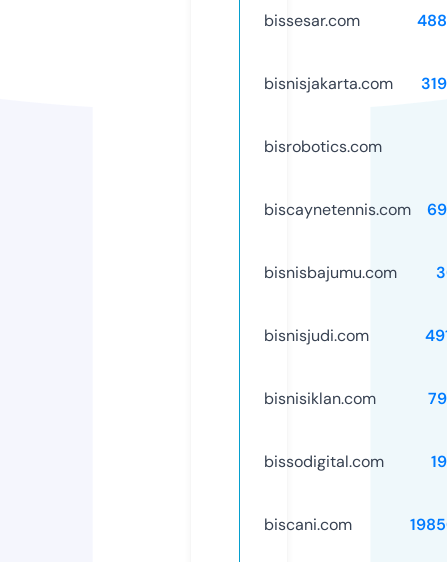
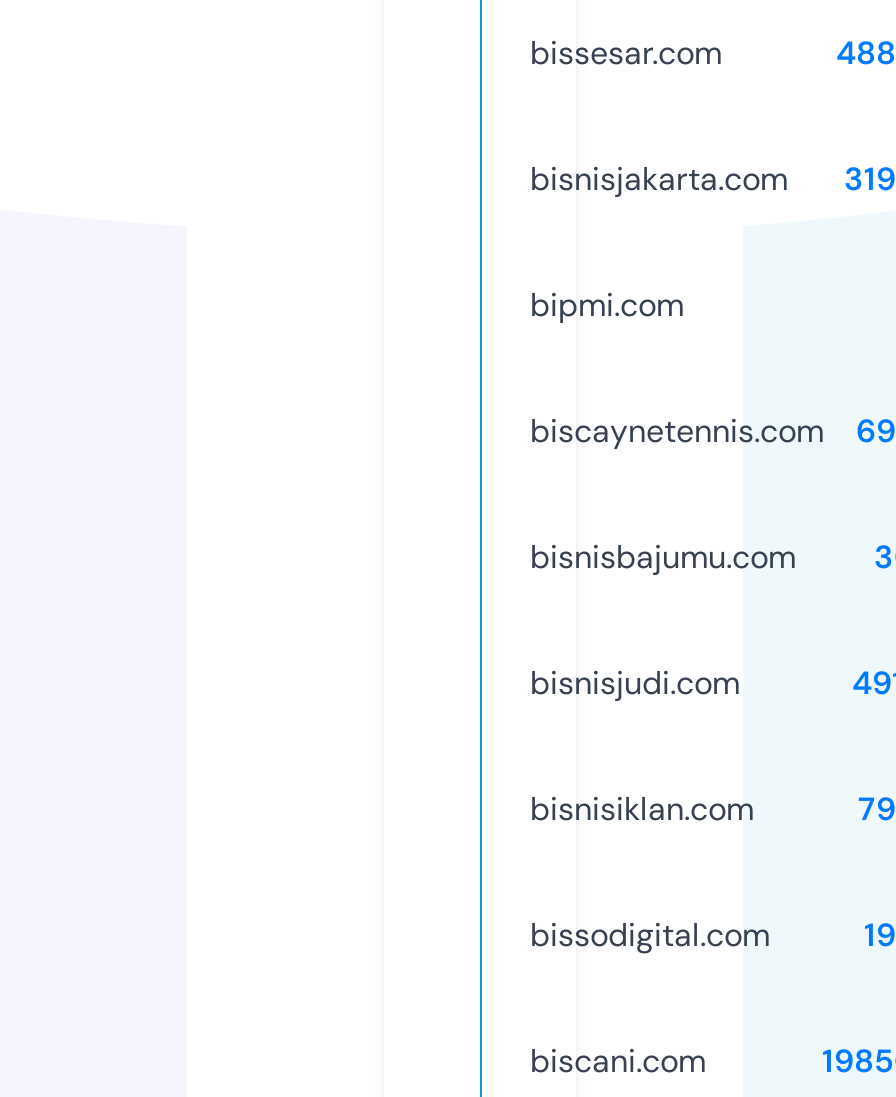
[264,136,382,157] bisrobotics.com -> [530,284,684,326] bipmi.com

